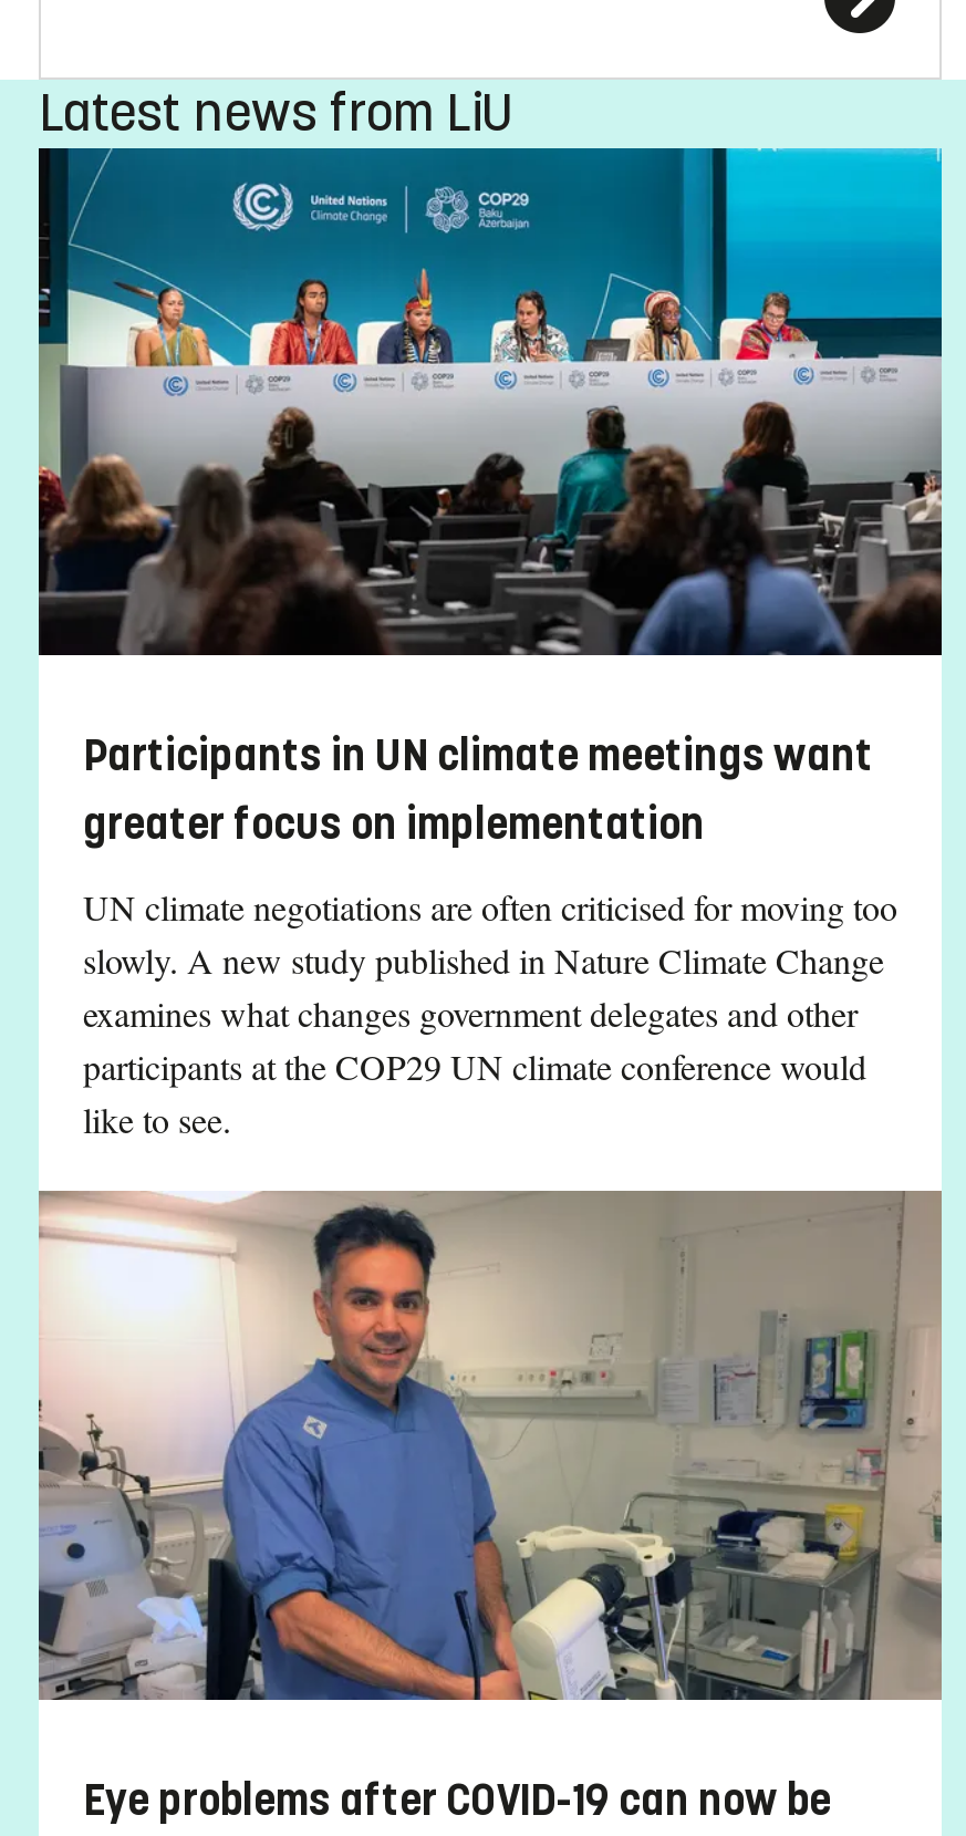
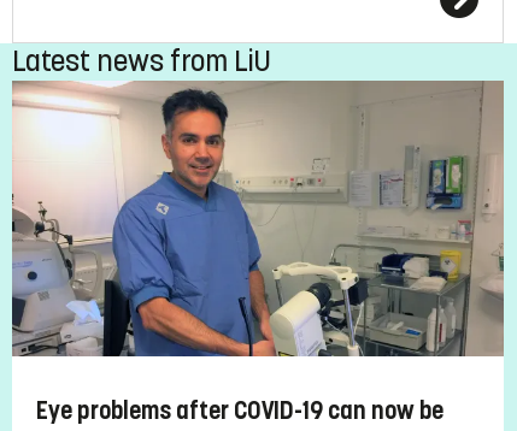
[37,146,944,1142] [image] | Participants in UN climate meetings want | greater focus on implementation | UN climate negotiations are often criticised for moving too | slowly. A new study published in Nature Climate Change | examines what changes government delegates and other | participants at the COP29 UN climate conference would | like to see. -> none

